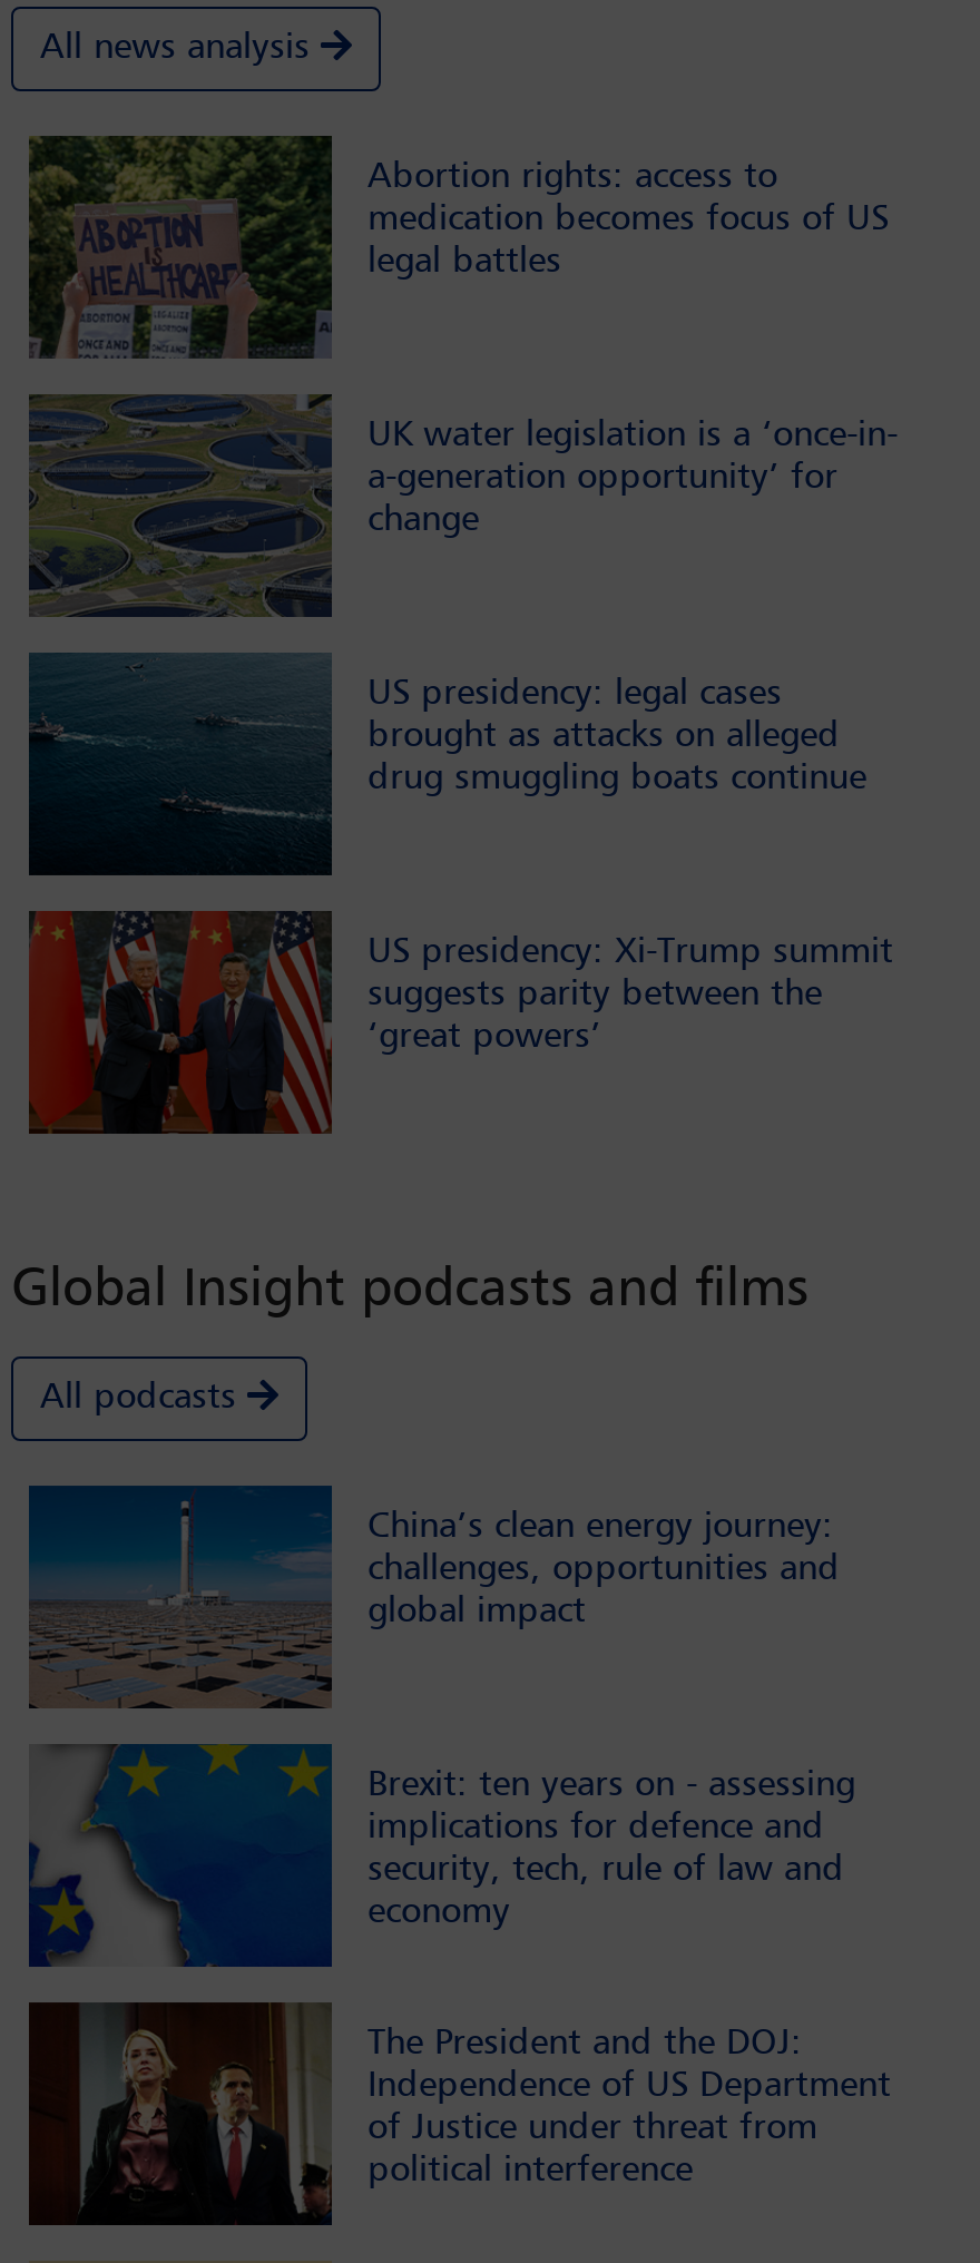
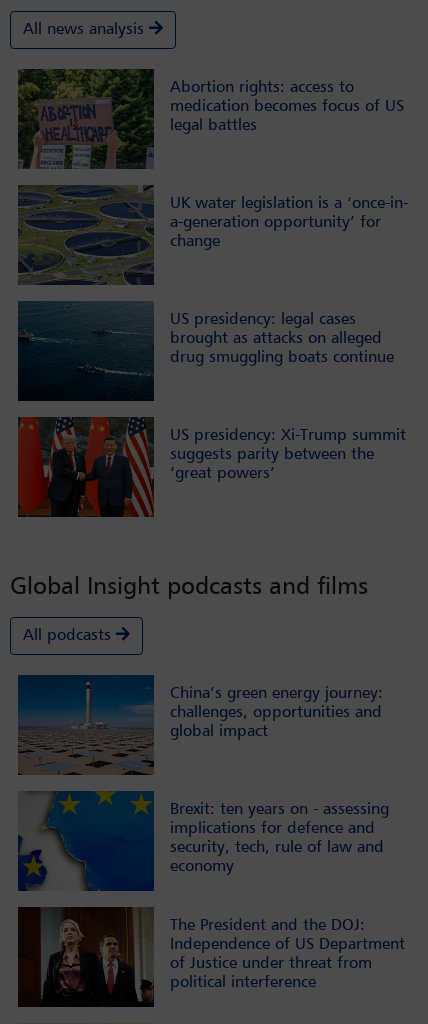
[367,1510,833,1546] China’s clean energy journey: -> [170,686,383,702] China’s green energy journey:

